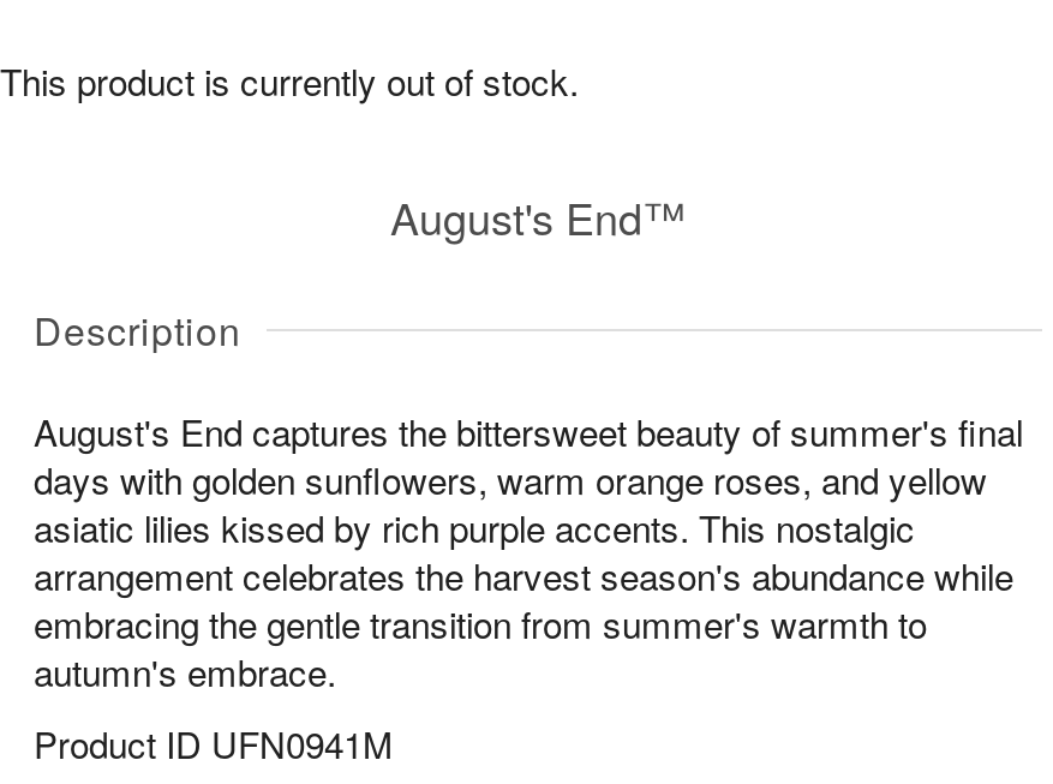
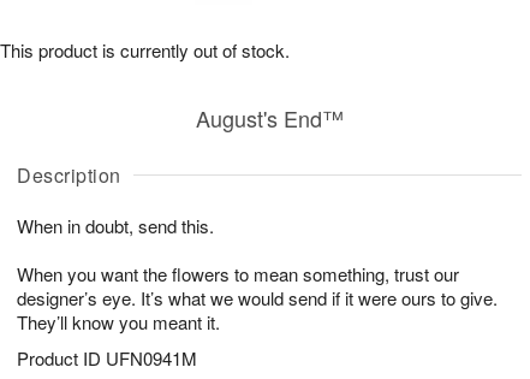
[34,406,1023,696] August's End captures the bittersweet beauty of summer's final | days with golden sunflowers, warm orange roses, and yellow | asiatic lilies kissed by rich purple accents. This nostalgic | arrangement celebrates the harvest season's abundance while | embracing the gentle transition from summer's warmth to | autumn's embrace. -> [17,213,498,334] When in doubt, send this. | When you want the flowers to mean something, trust our | designer’s eye. It’s what we would send if it were ours to give. | They’ll know you meant it.

